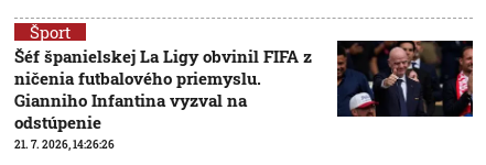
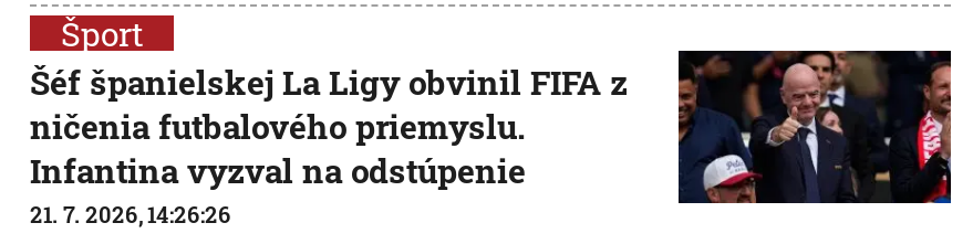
[14,89,247,133] Gianniho Infantina vyzval na | odstúpenie -> [30,147,526,191] Infantina vyzval na odstúpenie

